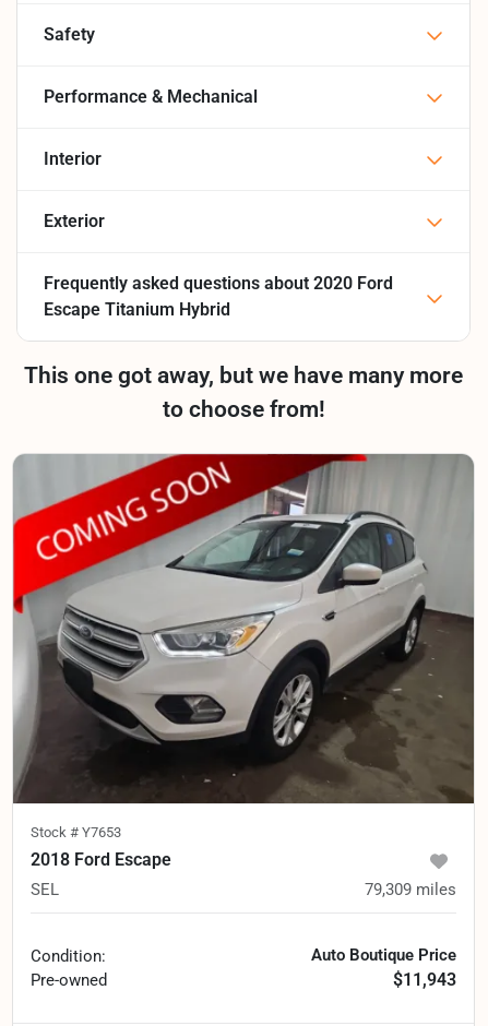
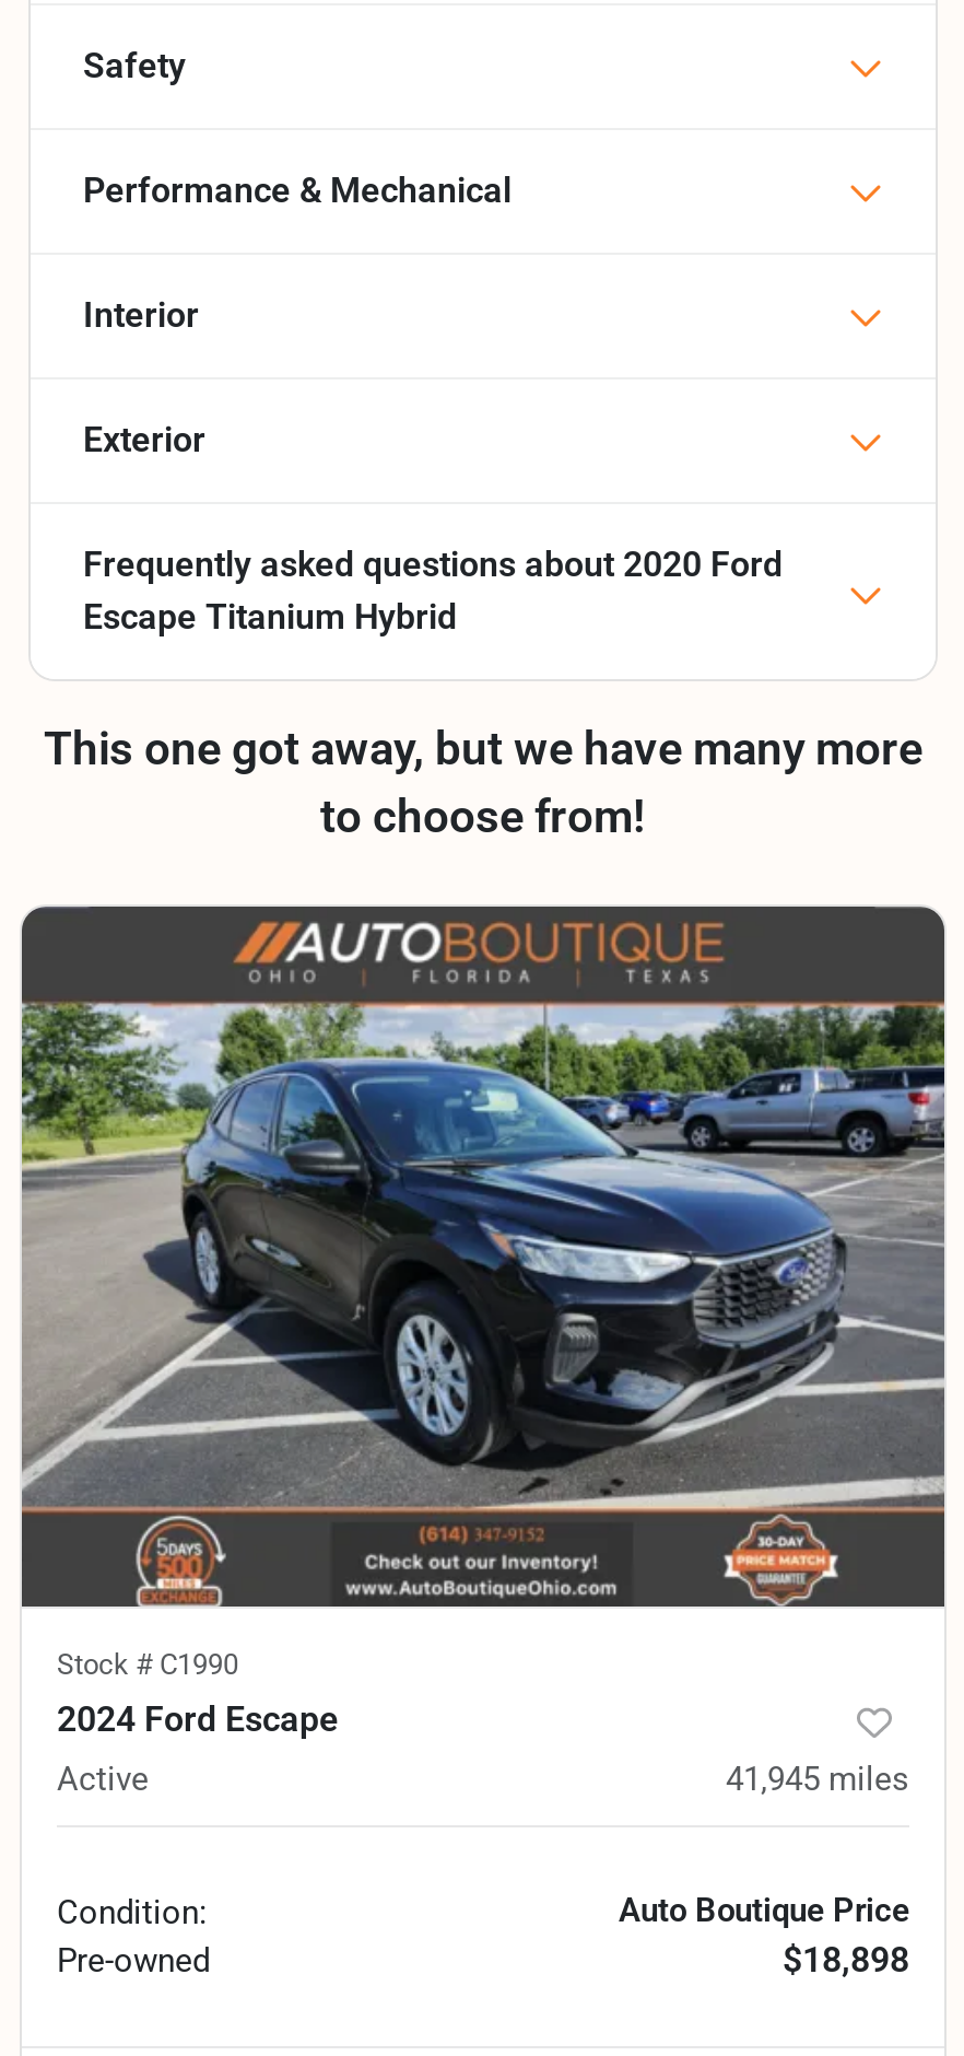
[12,453,474,870] [image] | Stock #Y7653 | 2018 Ford Escape -> [20,904,944,1740] [image] | Stock #C1990 | 2024 Ford Escape
[31,880,456,900] SEL | 79,309 miles -> [57,1760,909,1799] Active | 41,945 miles
[393,969,456,990] $11,943 -> [783,1939,909,1981] $18,898

